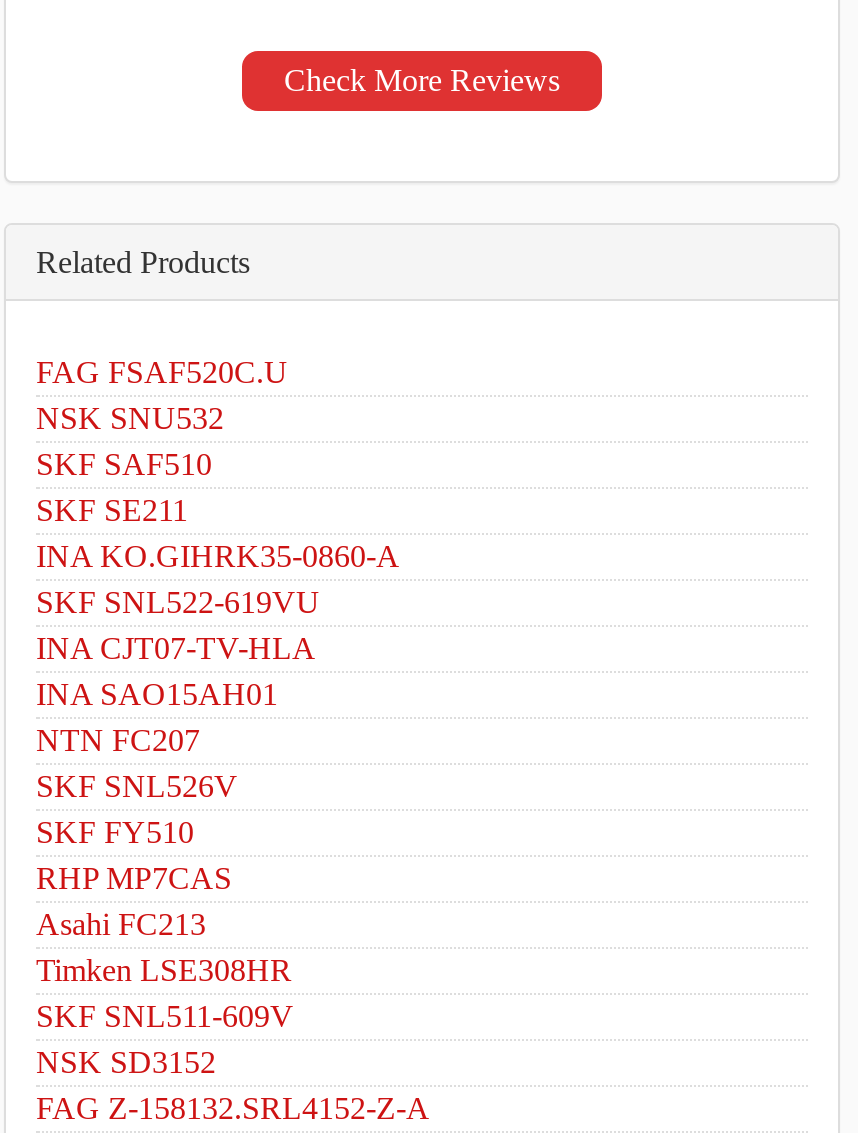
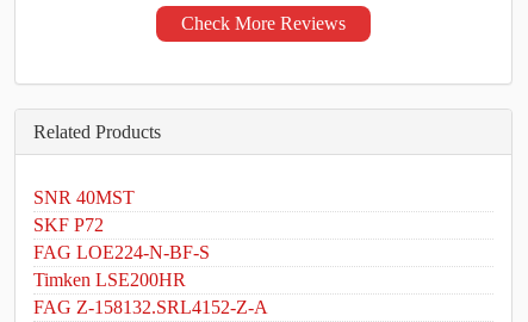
[36,355,400,1079] FAG FSAF520C.U | NSK SNU532 | SKF SAF510 | SKF SE211 | INA KO.GIHRK35-0860-A | SKF SNL522-619VU | INA CJT07-TV-HLA | INA SAO15AH01 | NTN FC207 | SKF SNL526V | SKF FY510 | RHP MP7CAS | Asahi FC213 | Timken LSE308HR | SKF SNL511-609V | NSK SD3152 -> [33,187,210,290] SNR 40MST | SKF P72 | FAG LOE224-N-BF-S | Timken LSE200HR

